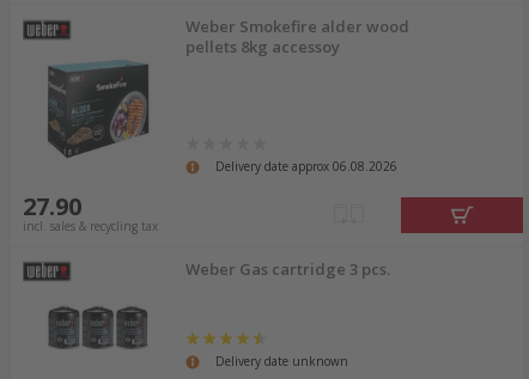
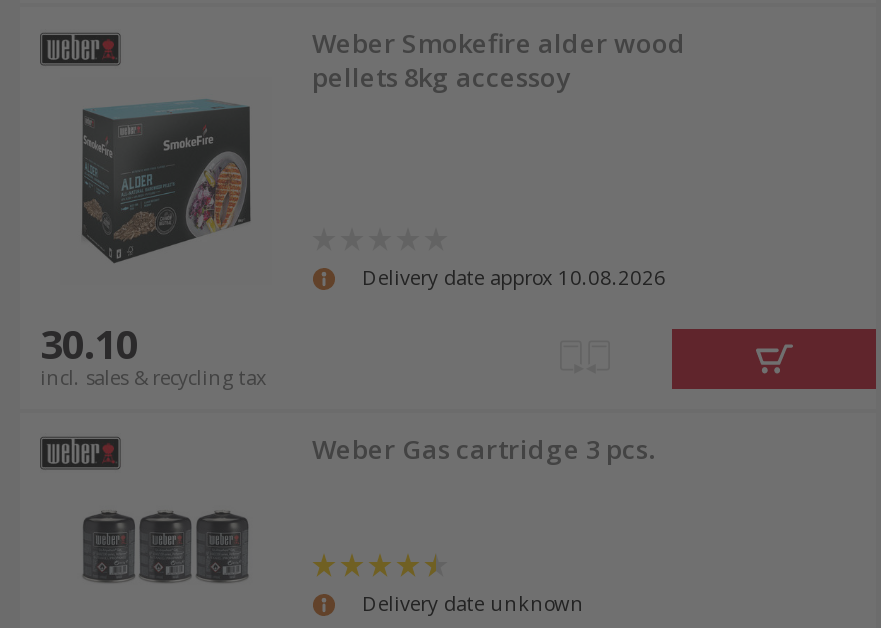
[215,158,397,175] Delivery date approx 06.08.2026 -> [362,263,666,291] Delivery date approx 10.08.2026
[23,190,81,222] 27.90 -> [40,316,138,370] 30.10

